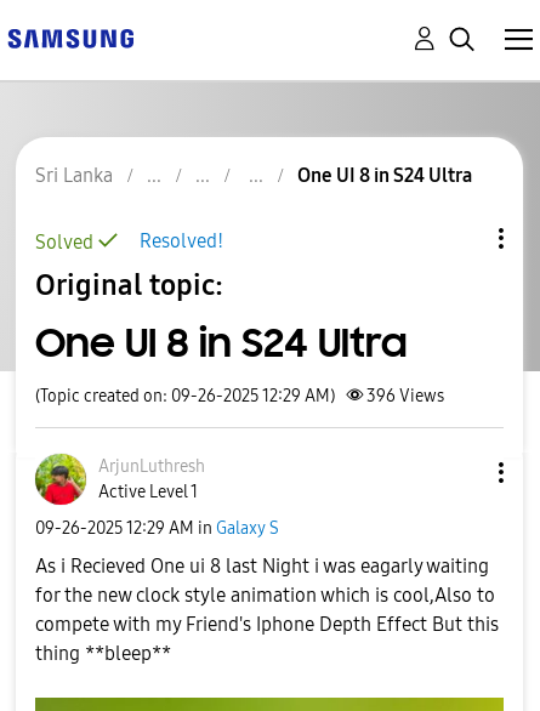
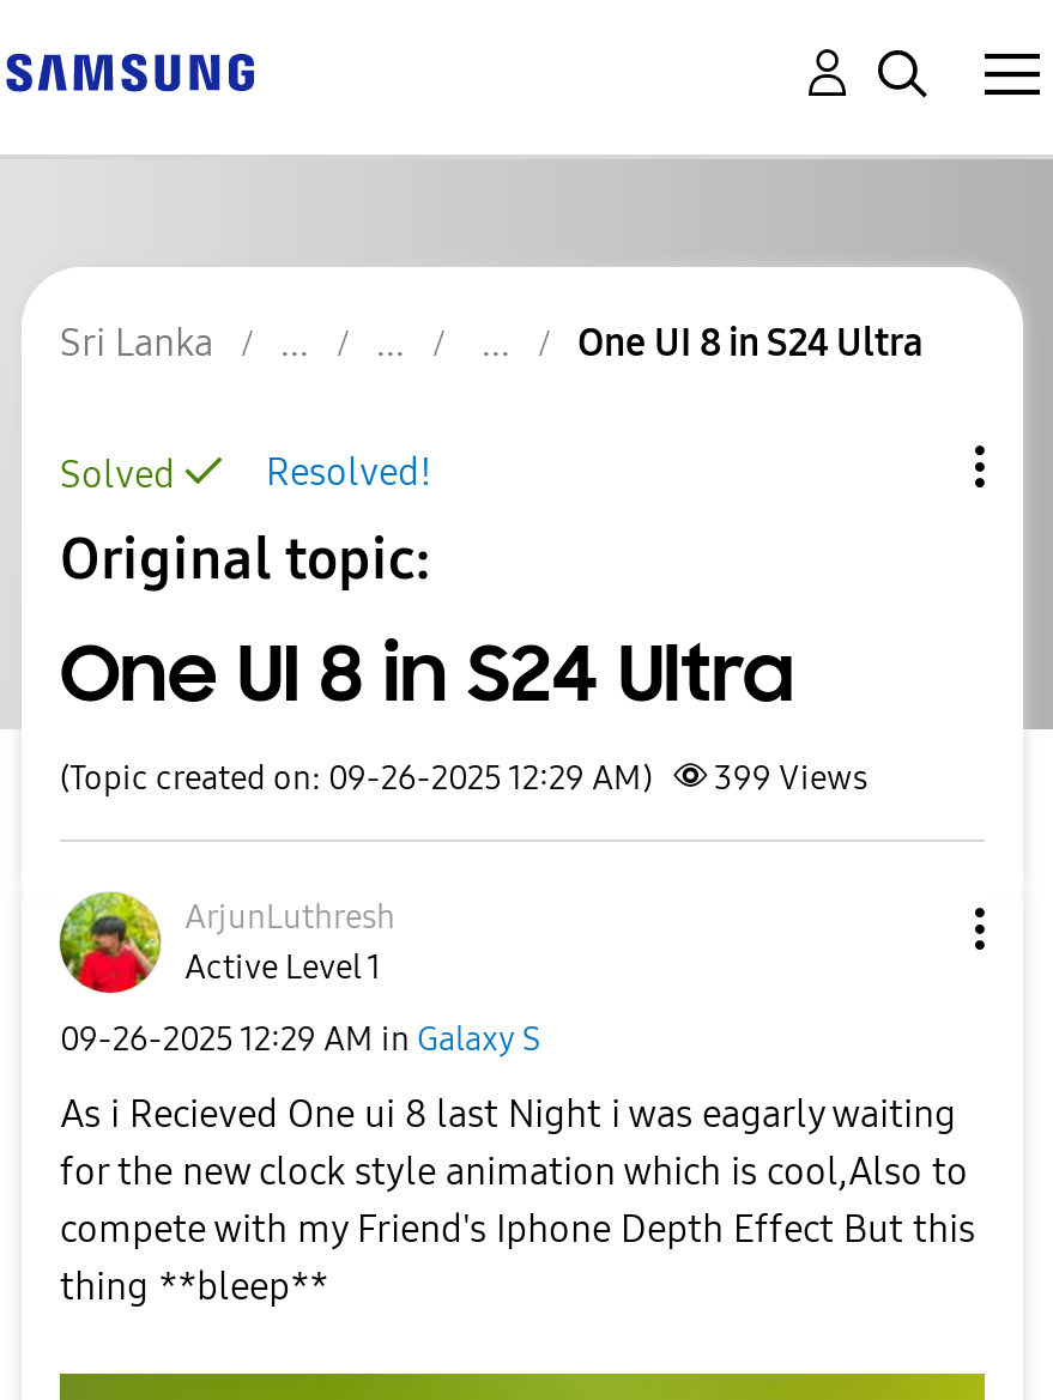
[35,386,444,406] (Topic created on: 09-26-2025 12:29 AM) 396 Views -> [60,758,867,799] (Topic created on: 09-26-2025 12:29 AM) 399 Views

